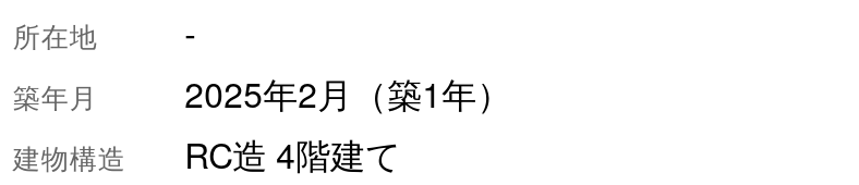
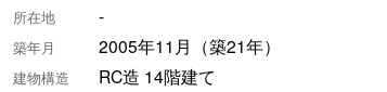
[185,68,512,116] 2025年2月（築1年） -> [99,34,281,58] 2005年11月（築21年）
[13,129,401,177] 建物構造 RC造 4階建て -> [13,64,216,88] 建物構造 RC造 14階建て

